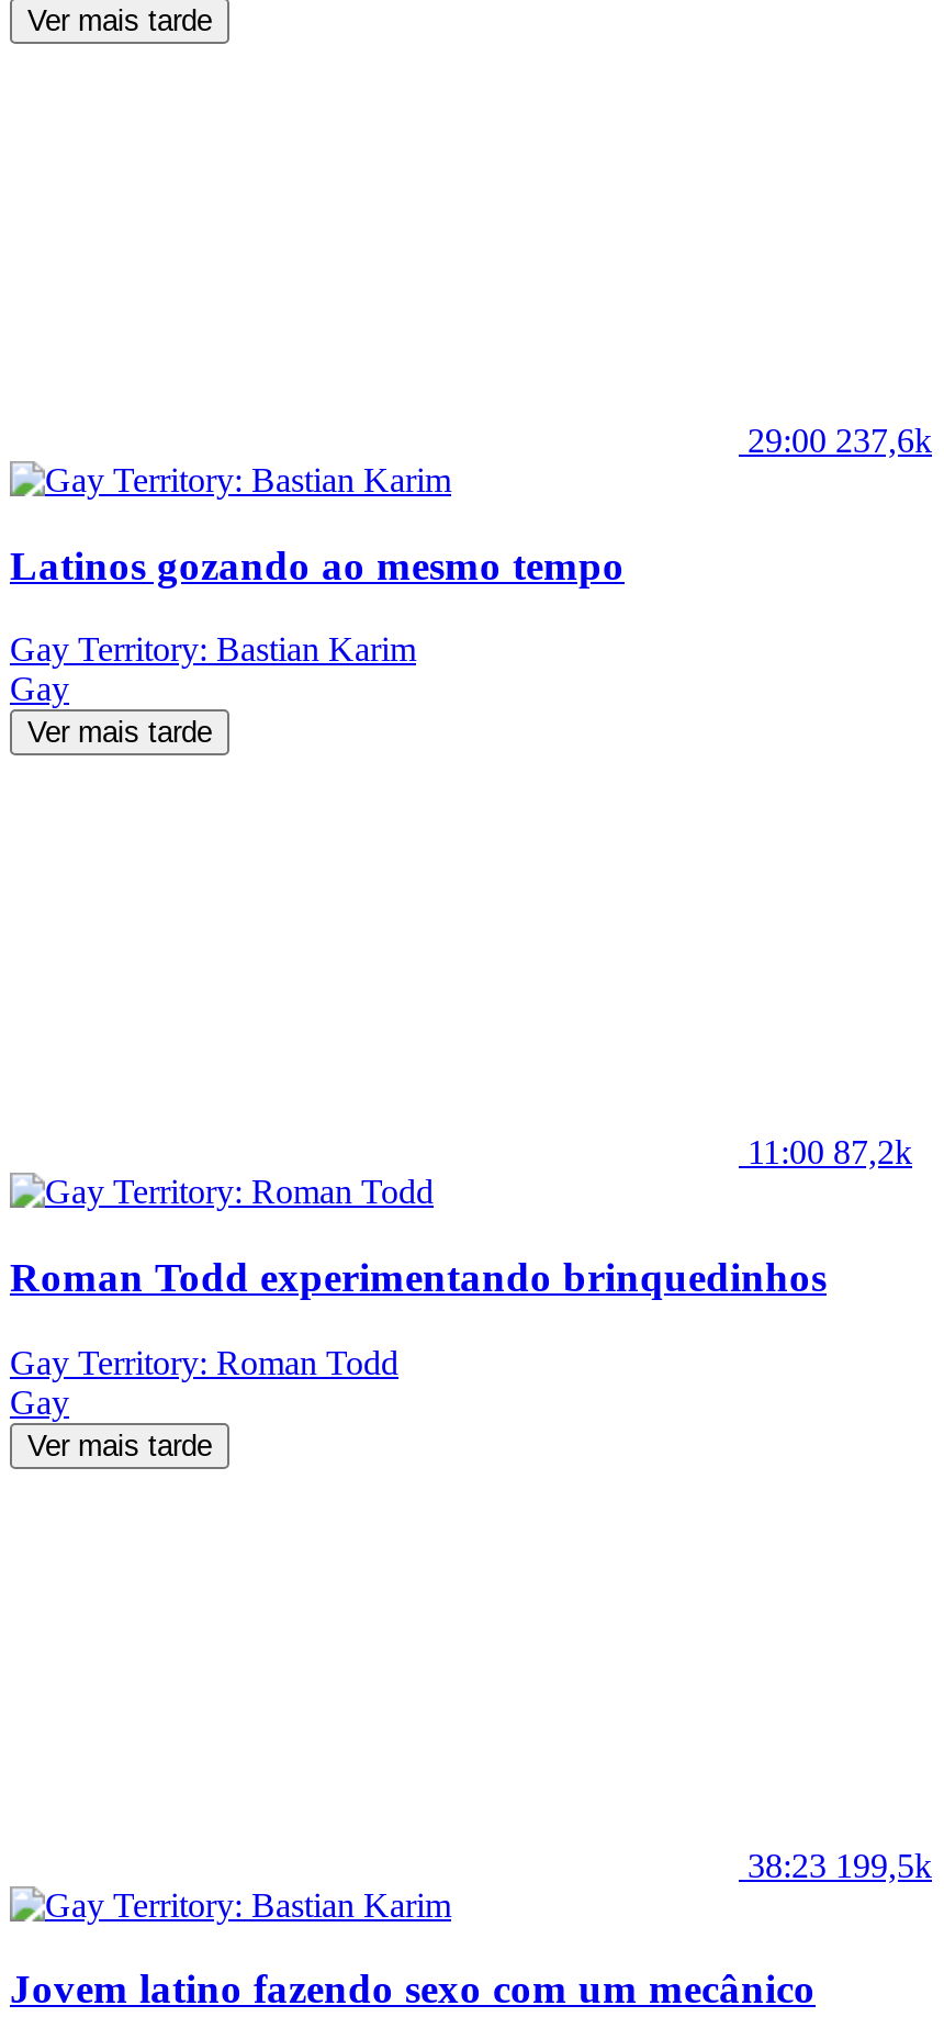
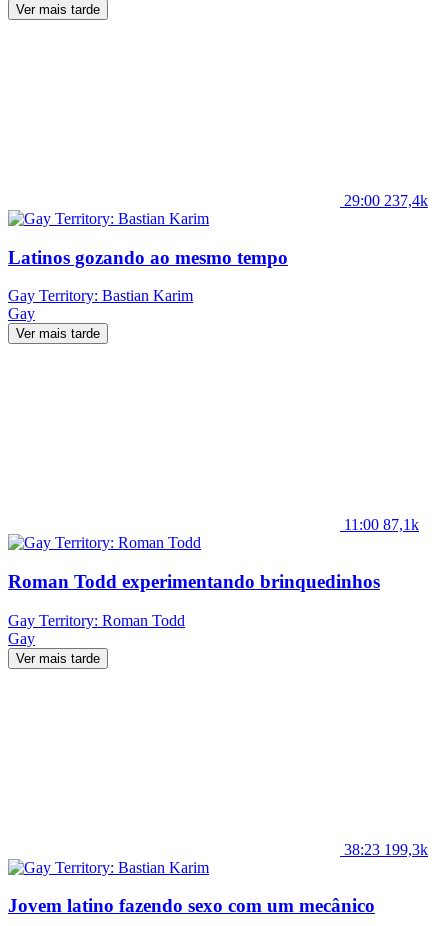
[748,421,932,459] 29:00 237,6k -> [344,192,428,209] 29:00 237,4k
[748,1134,912,1171] 11:00 87,2k -> [344,516,419,533] 11:00 87,1k
[748,1846,932,1884] 38:23 199,5k -> [344,841,428,858] 38:23 199,3k

